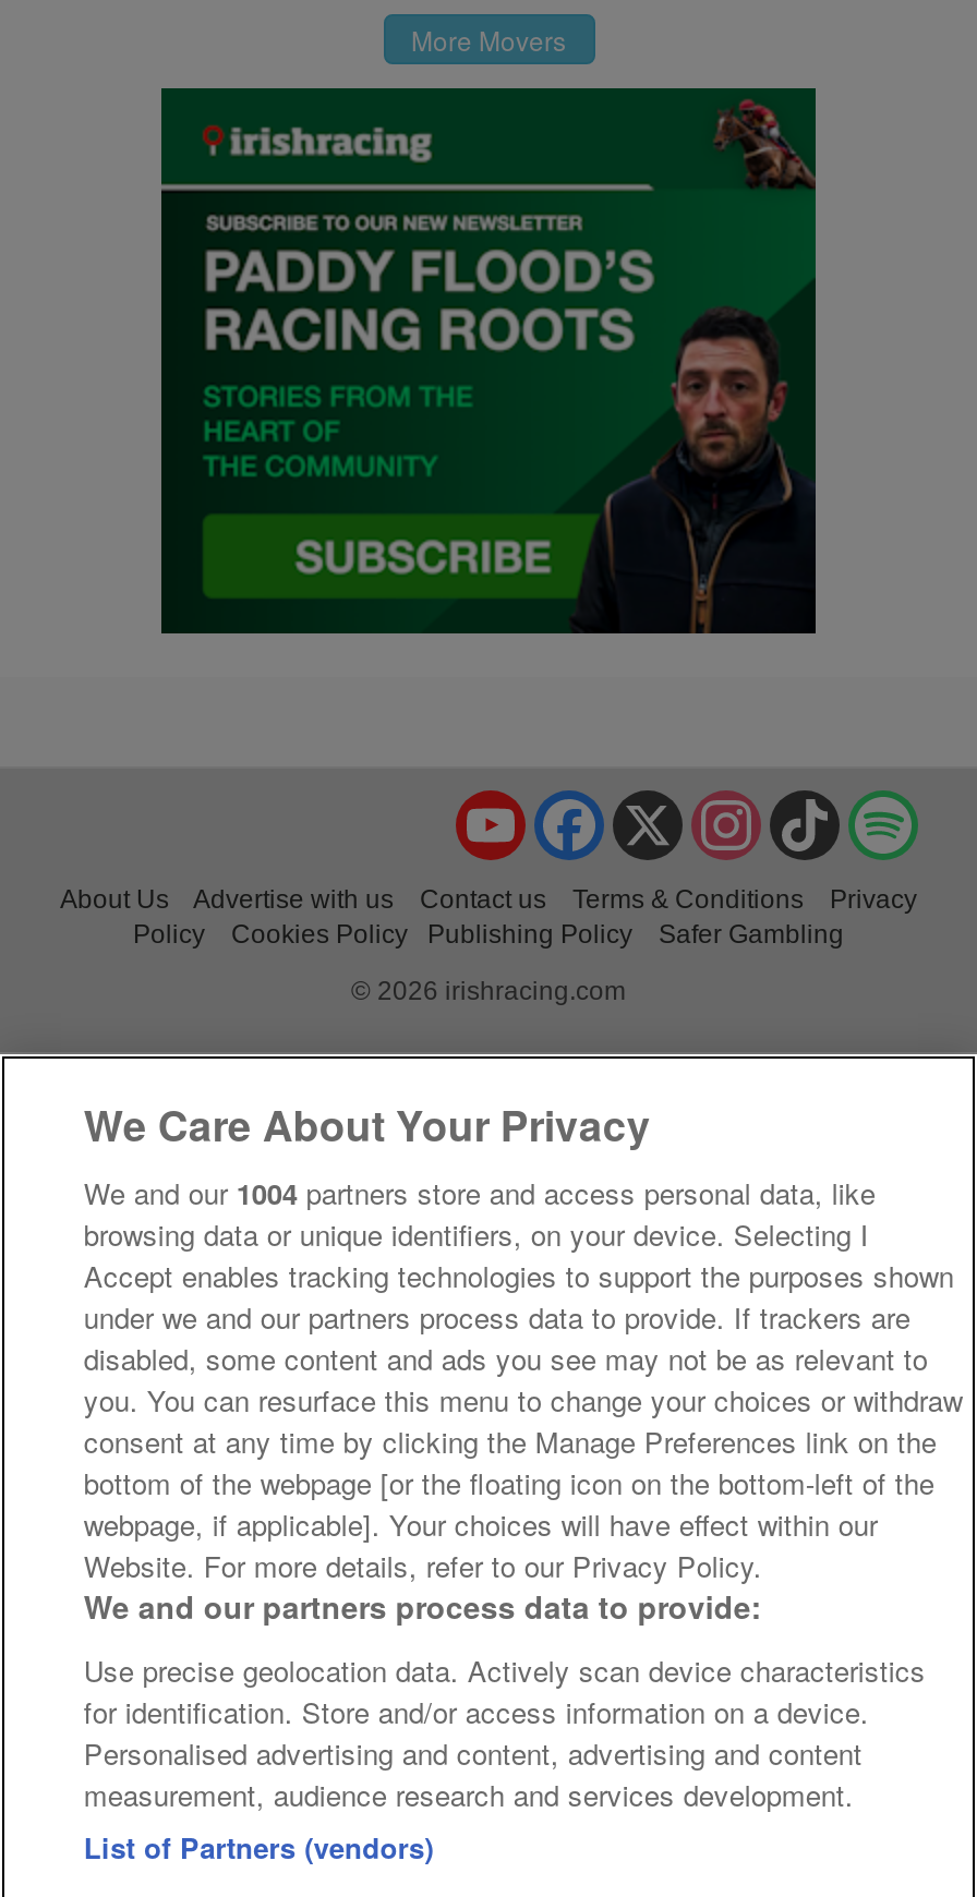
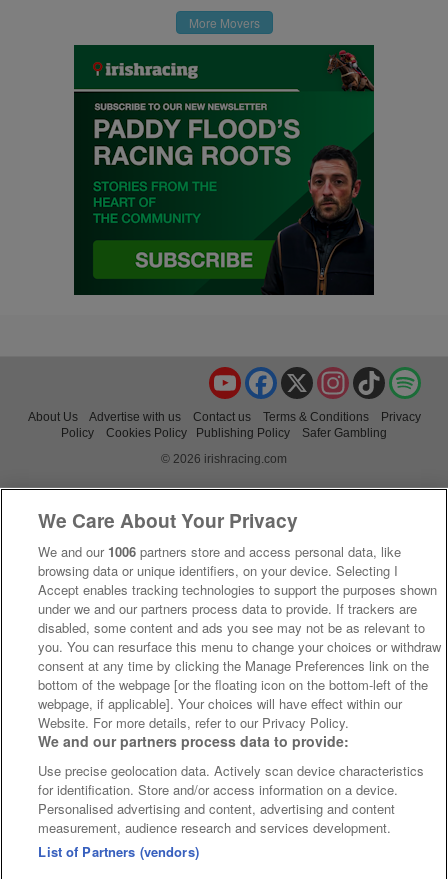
[84,1172,875,1213] We and our 1004 partners store and access personal data, like -> [38,542,401,561] We and our 1006 partners store and access personal data, like

